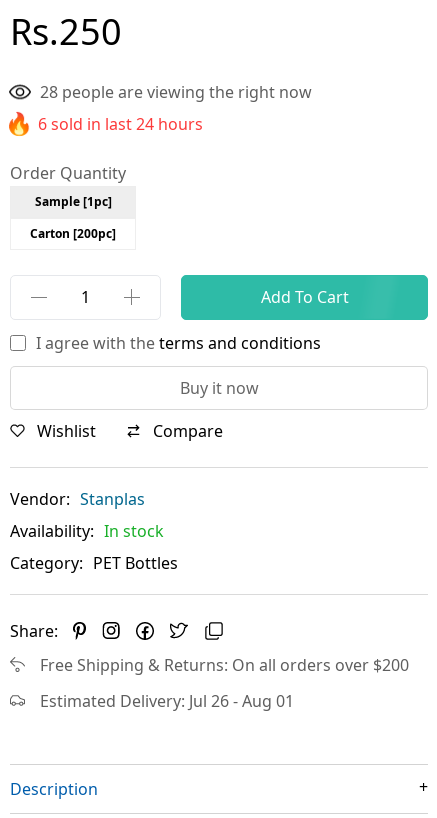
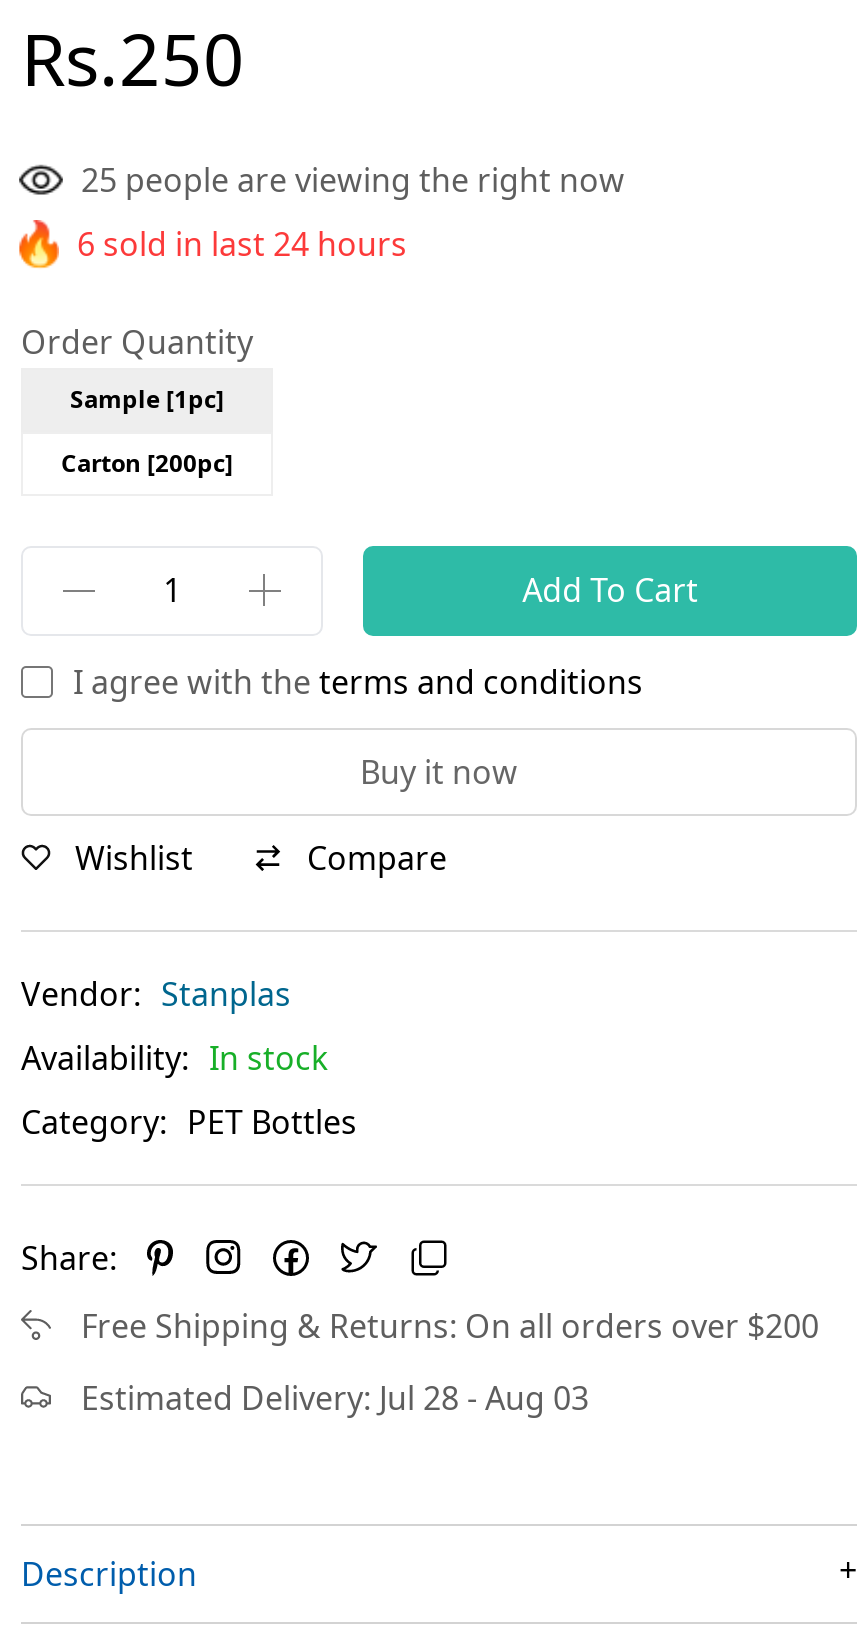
[40,81,312,103] 28 people are viewing the right now -> [81,157,625,201] 25 people are viewing the right now
[40,690,294,712] Estimated Delivery: Jul 26 - Aug 01 -> [81,1375,589,1419] Estimated Delivery: Jul 28 - Aug 03

